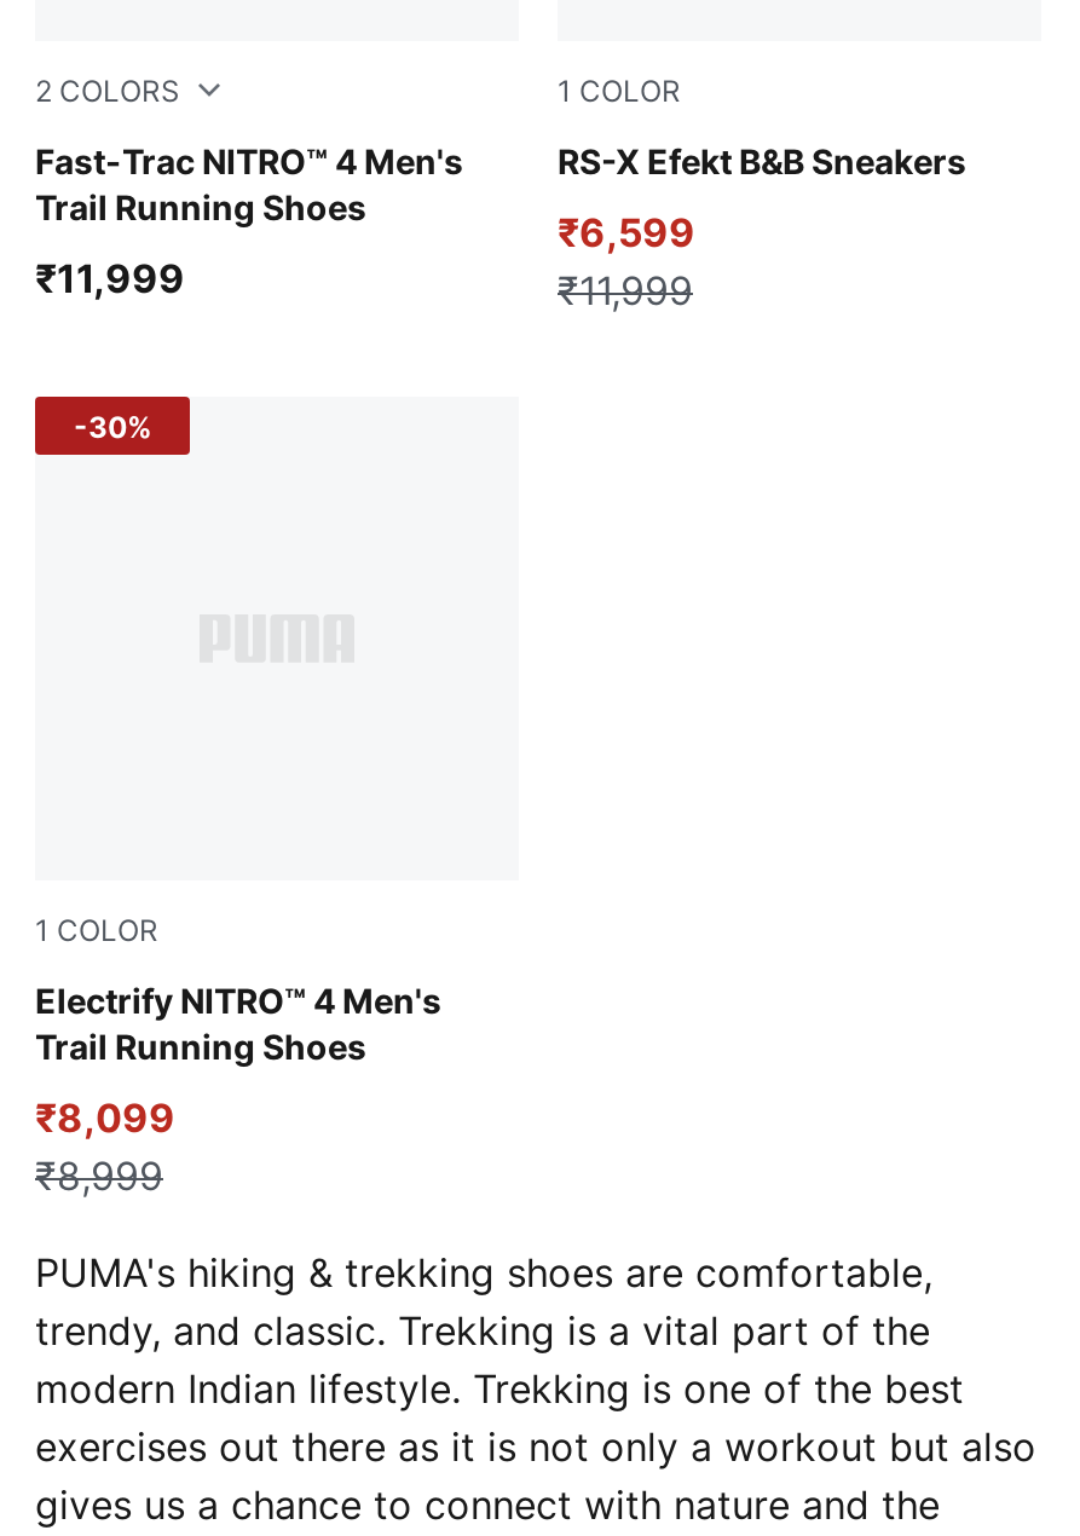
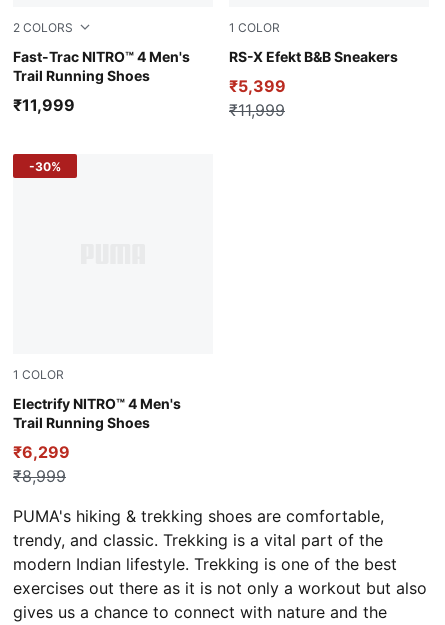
[558,208,695,256] ₹6,599 -> [229,76,286,96] ₹5,399
[35,1093,175,1142] ₹8,099 -> [13,442,70,462] ₹6,299

